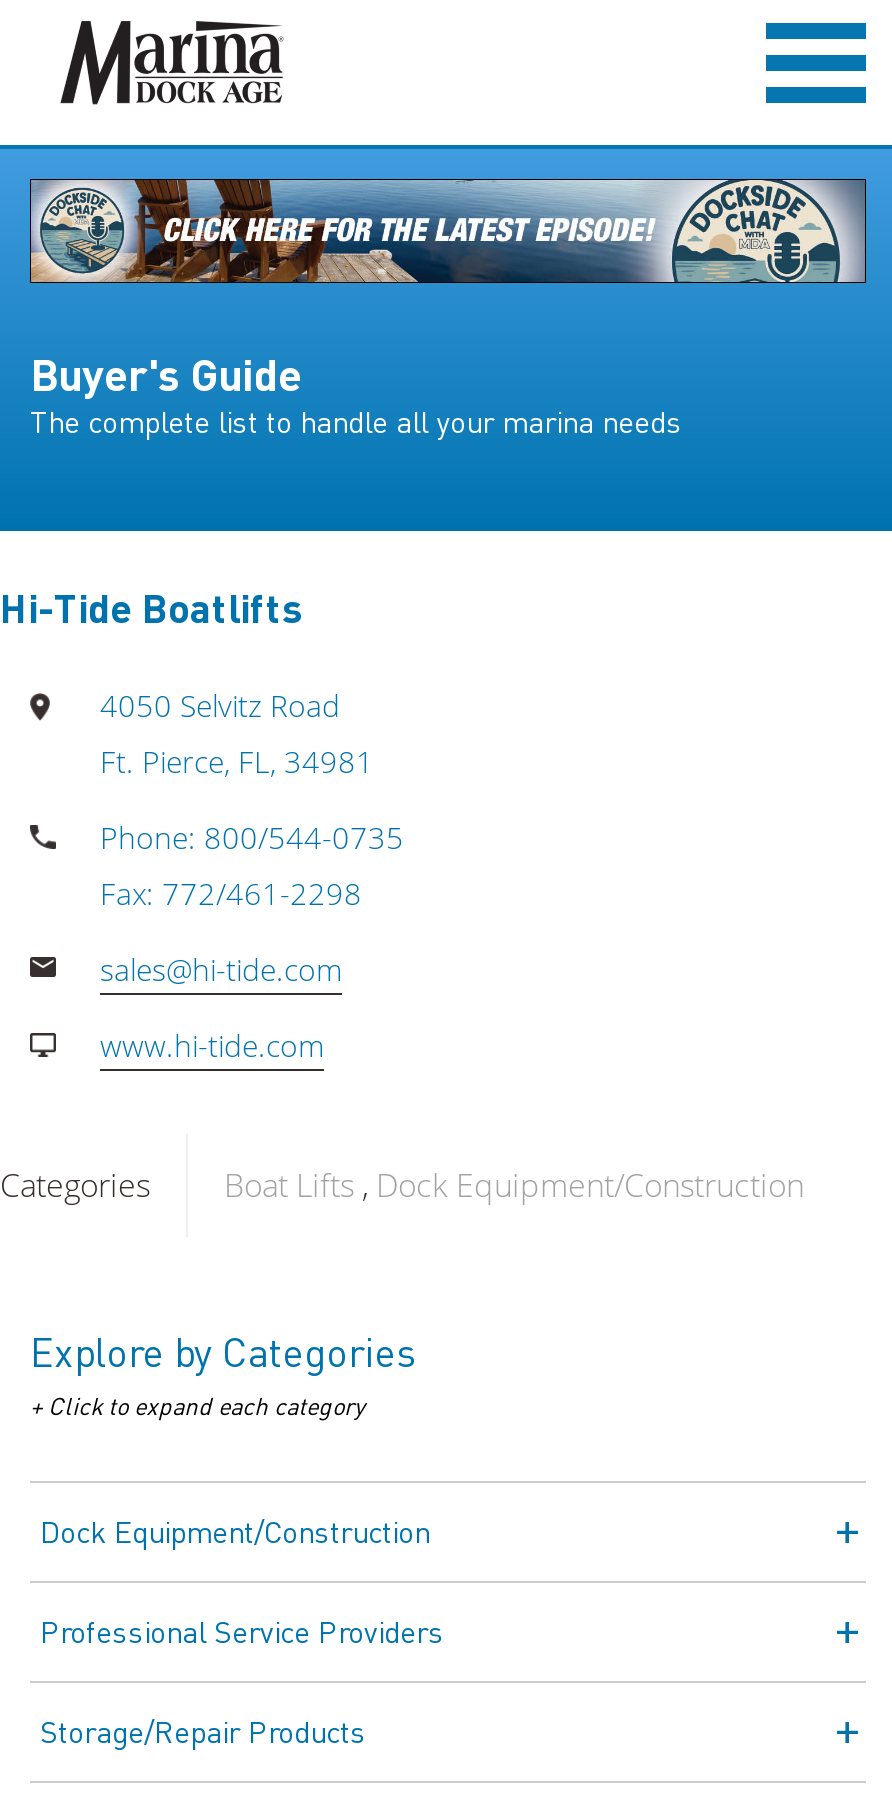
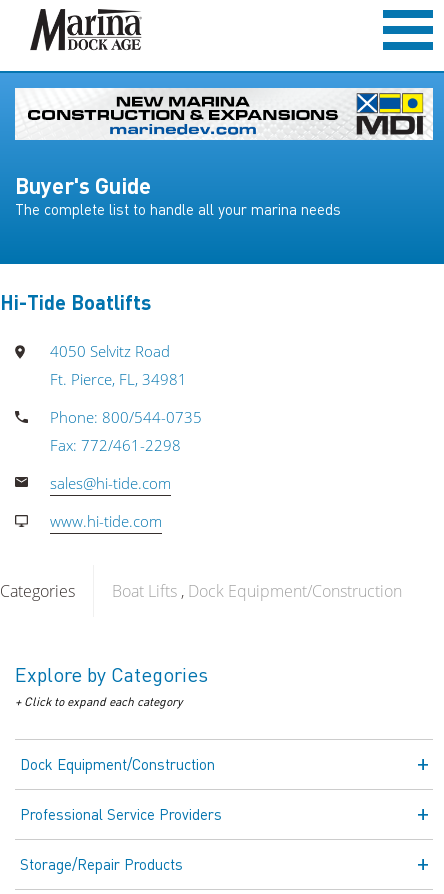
[28,177,868,285] [image] -> [14,87,434,141] [image]

